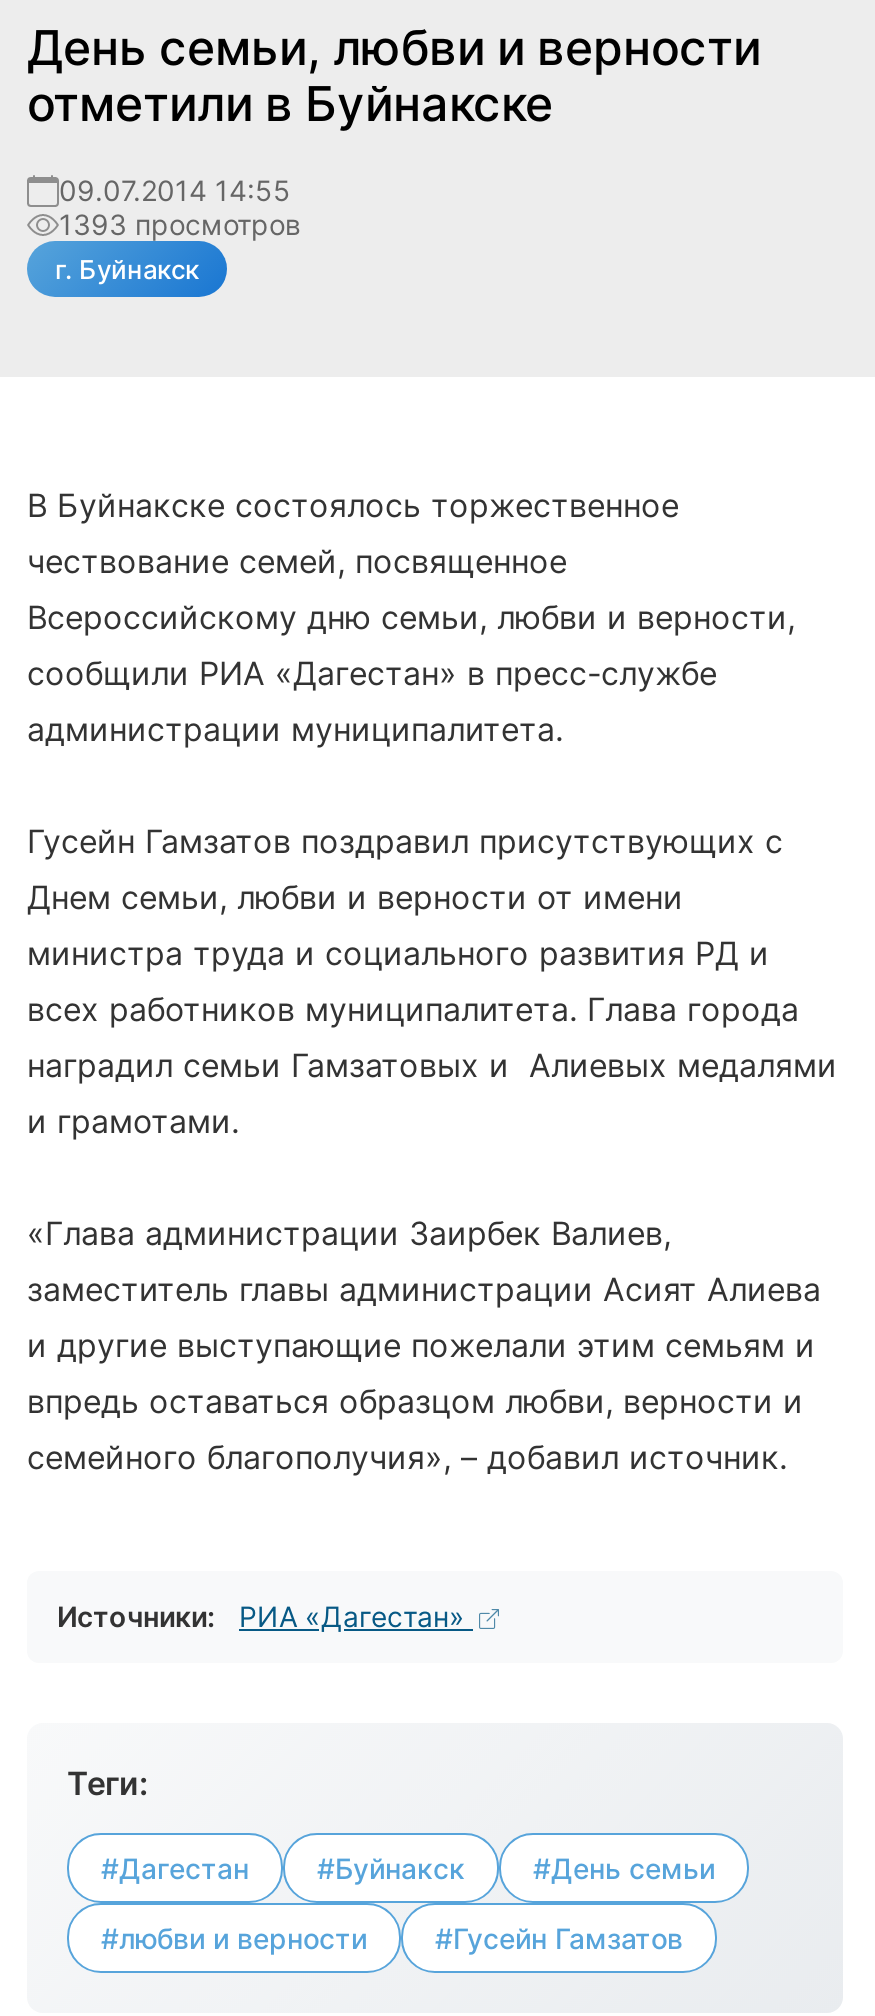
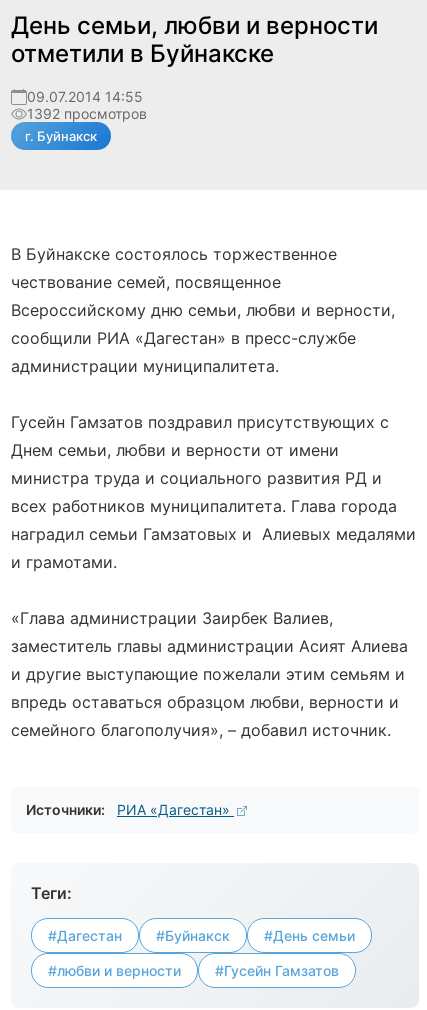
[59,207,301,241] 1393 просмотров -> [27,105,147,122] 1392 просмотров

